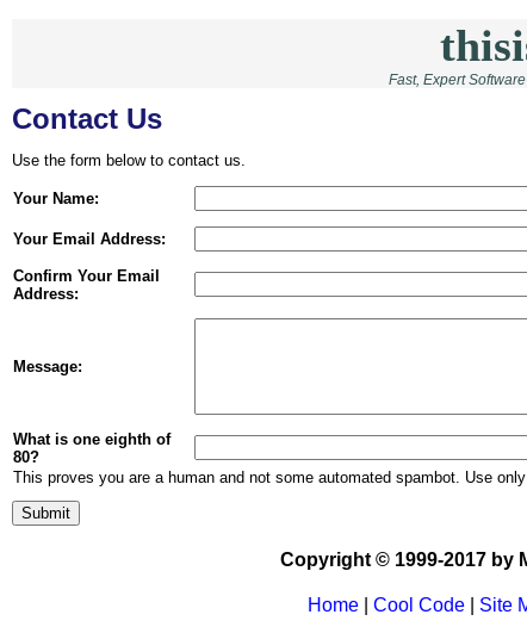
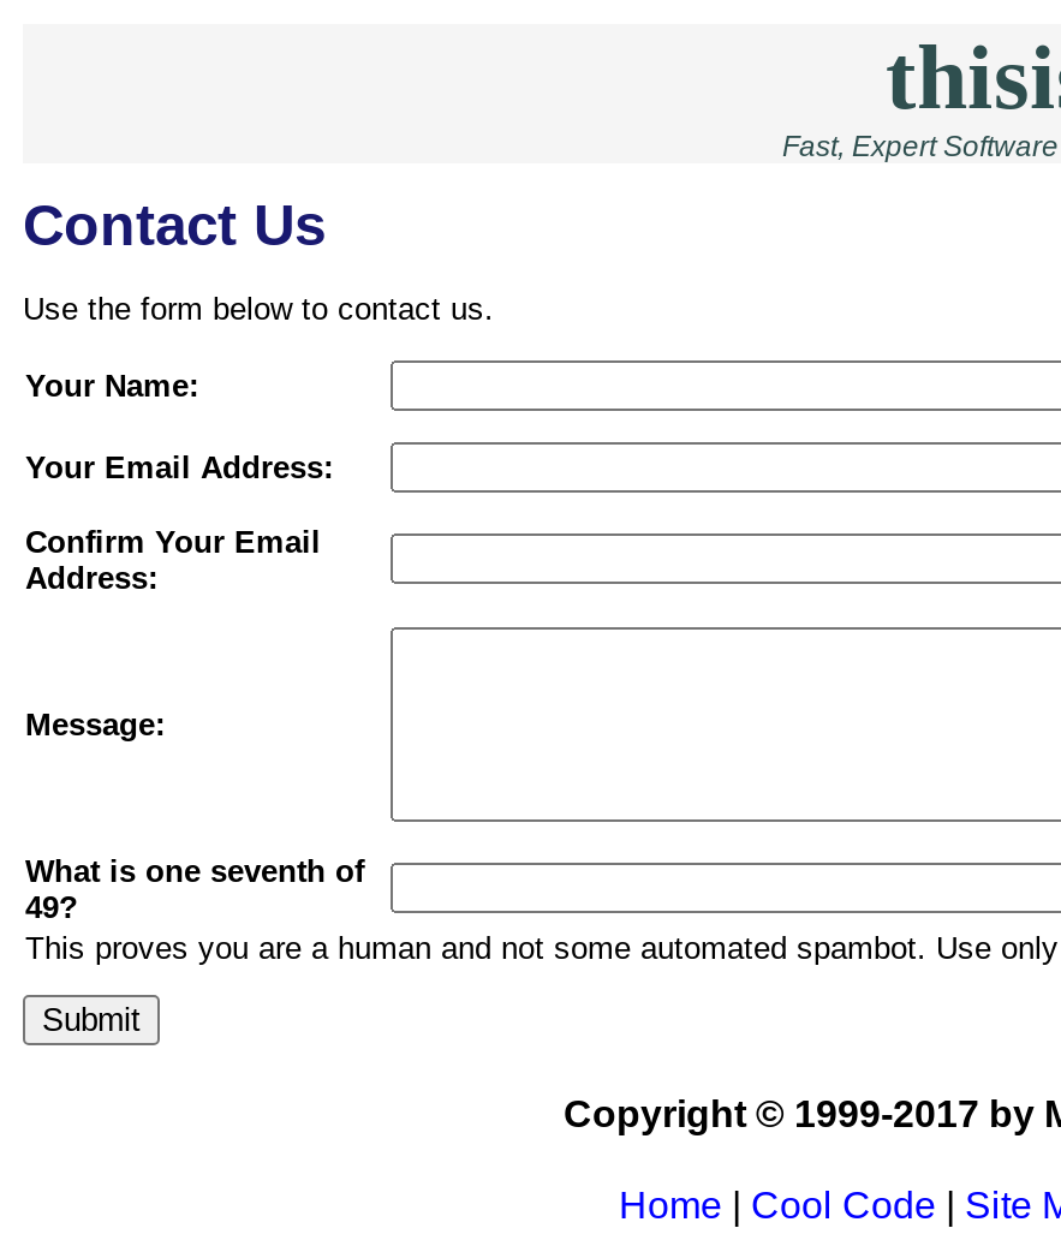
[13,430,170,448] What is one eighth of -> [25,853,364,889] What is one seventh of
[13,448,39,466] 80? -> [25,889,78,925] 49?

